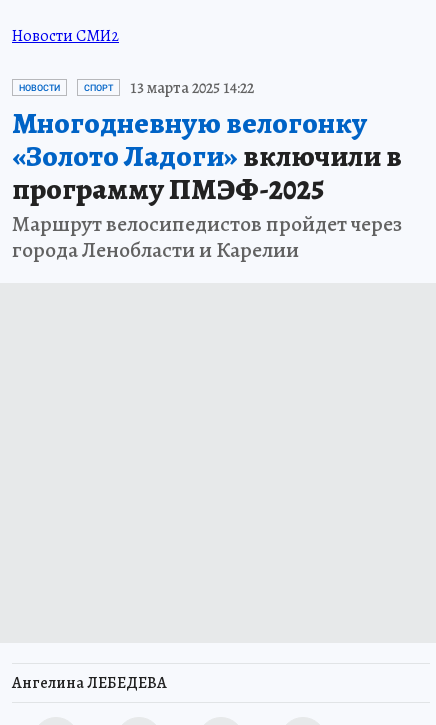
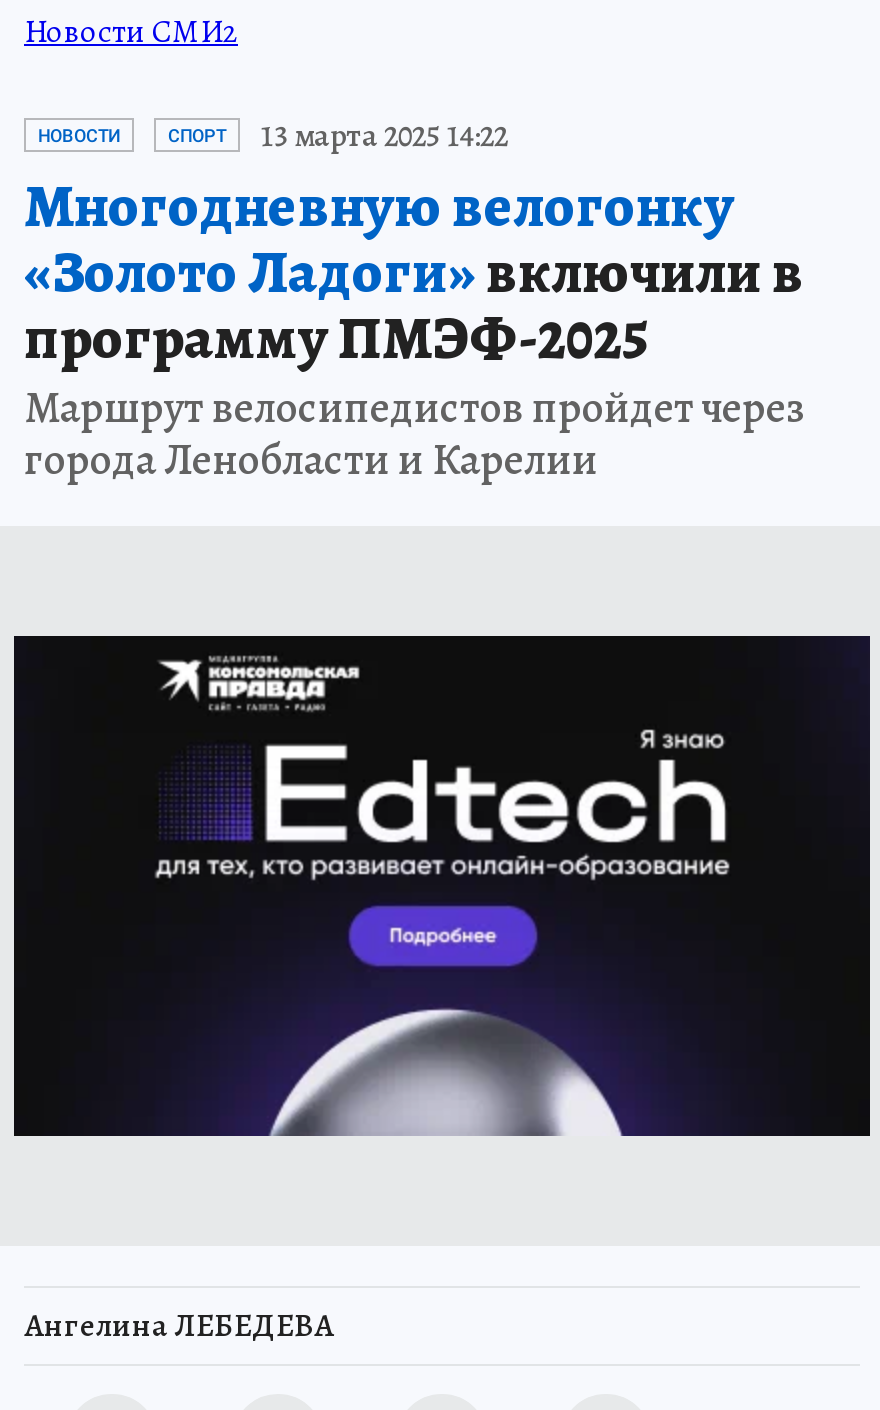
none -> [12,634,872,1138] [image]

